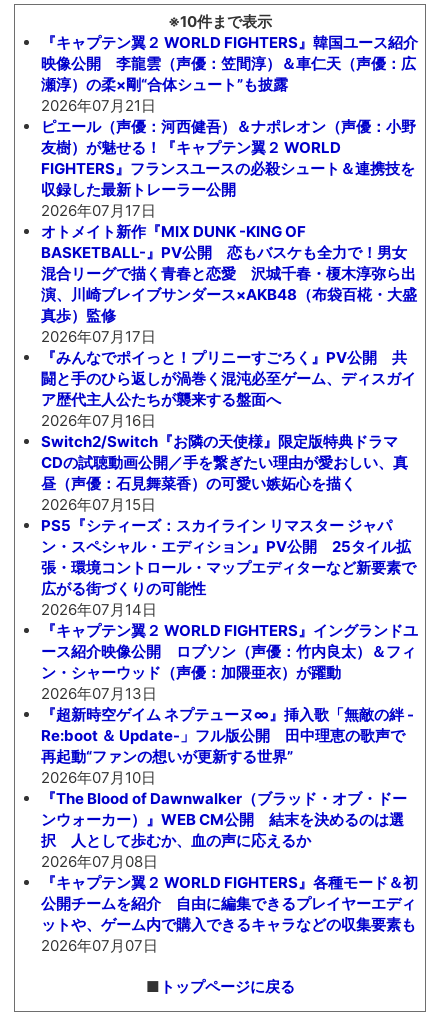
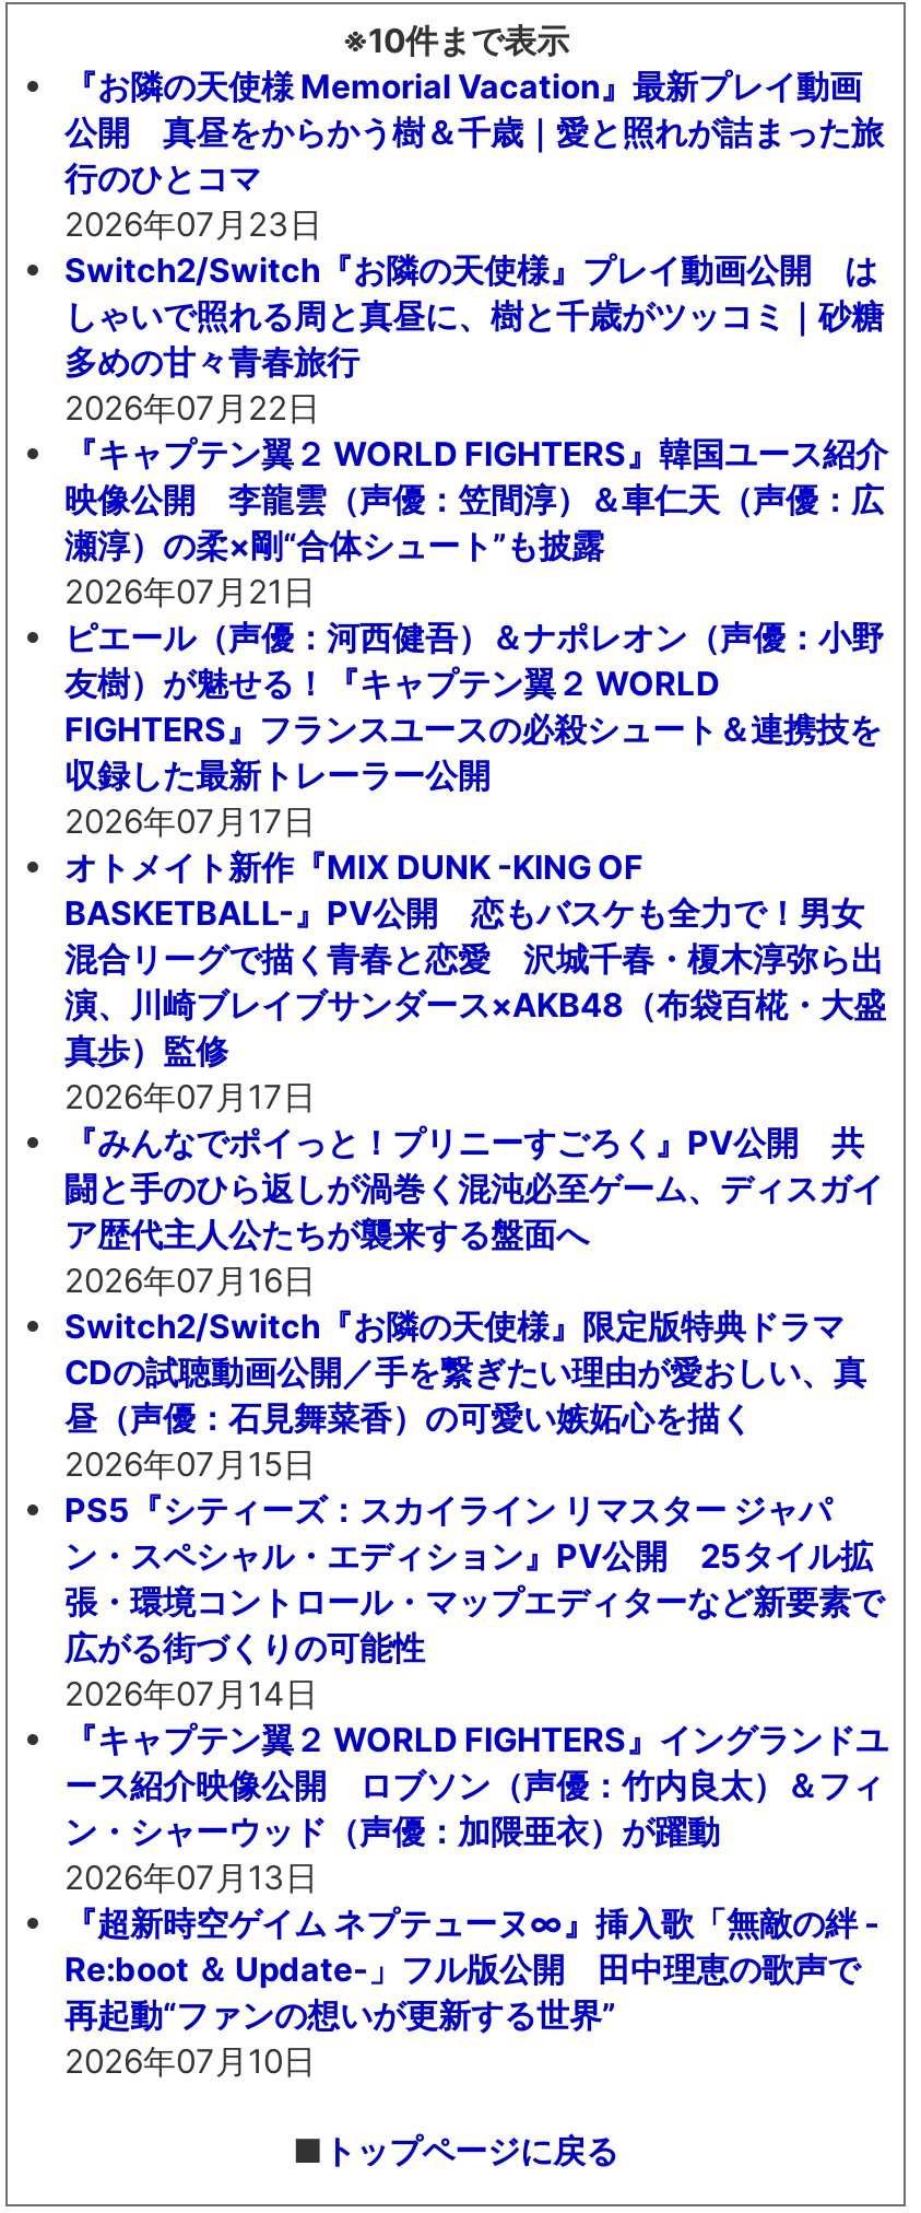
none -> [64,65,884,428] 『お隣の天使様 Memorial Vacation』最新プレイ動画 | 公開 真昼をからかう樹＆千歳｜愛と照れが詰まった旅 | 行のひとコマ | 2026年07月23日 | Switch2/Switch『お隣の天使様』プレイ動画公開 は | しゃいで照れる周と真昼に、樹と千歳がツッコミ｜砂糖 | 多めの甘々青春旅行 | 2026年07月22日
moved [41,33,418,787] -> [64,432,888,2081]: 『キャプテン翼２ WORLD FIGHTERS』韓国ユース紹介 | 映像公開 李龍雲（声優：笠間淳）＆車仁天（声優：広 | 瀬淳）の柔×剛“合体シュート”も披露 | ... | 再起動“ファンの想いが更新する世界” | 2026年07月10日
[41,789,418,955] 『The Blood of Dawnwalker（ブラッド・オブ・ドー | ンウォーカー）』WEB CM公開 結末を決めるのは選 | 択 人として歩むか、血の声に応えるか | 2026年07月08日 | 『キャプテン翼２ WORLD FIGHTERS』各種モード＆初 | 公開チームを紹介 自由に編集できるプレイヤーエディ | ットや、ゲーム内で購入できるキャラなどの収集要素も | 2026年07月07日 -> none

